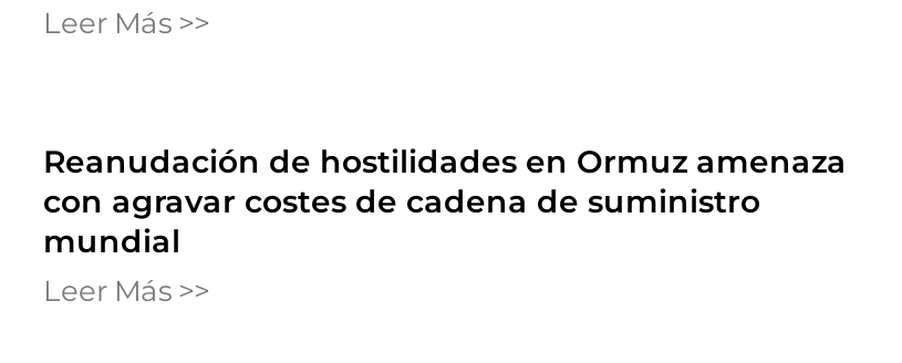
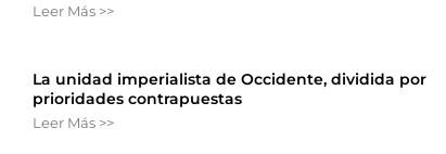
[43,143,847,262] Reanudación de hostilidades en Ormuz amenaza | con agravar costes de cadena de suministro | mundial -> [33,70,426,109] La unidad imperialista de Occidente, dividida por | prioridades contrapuestas

